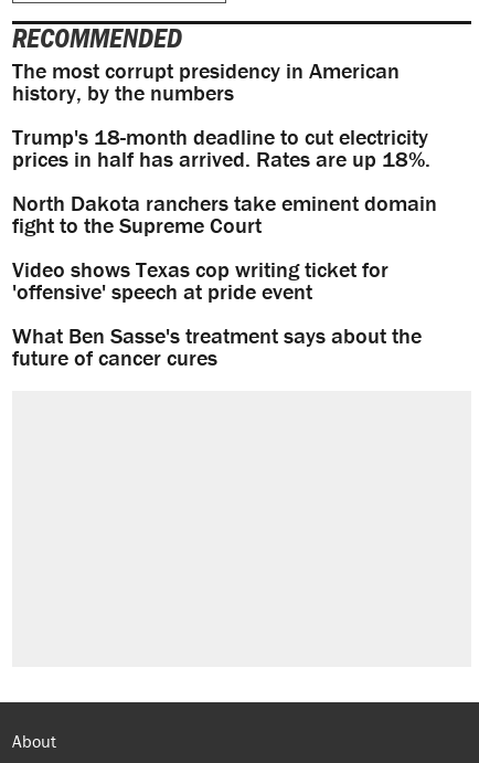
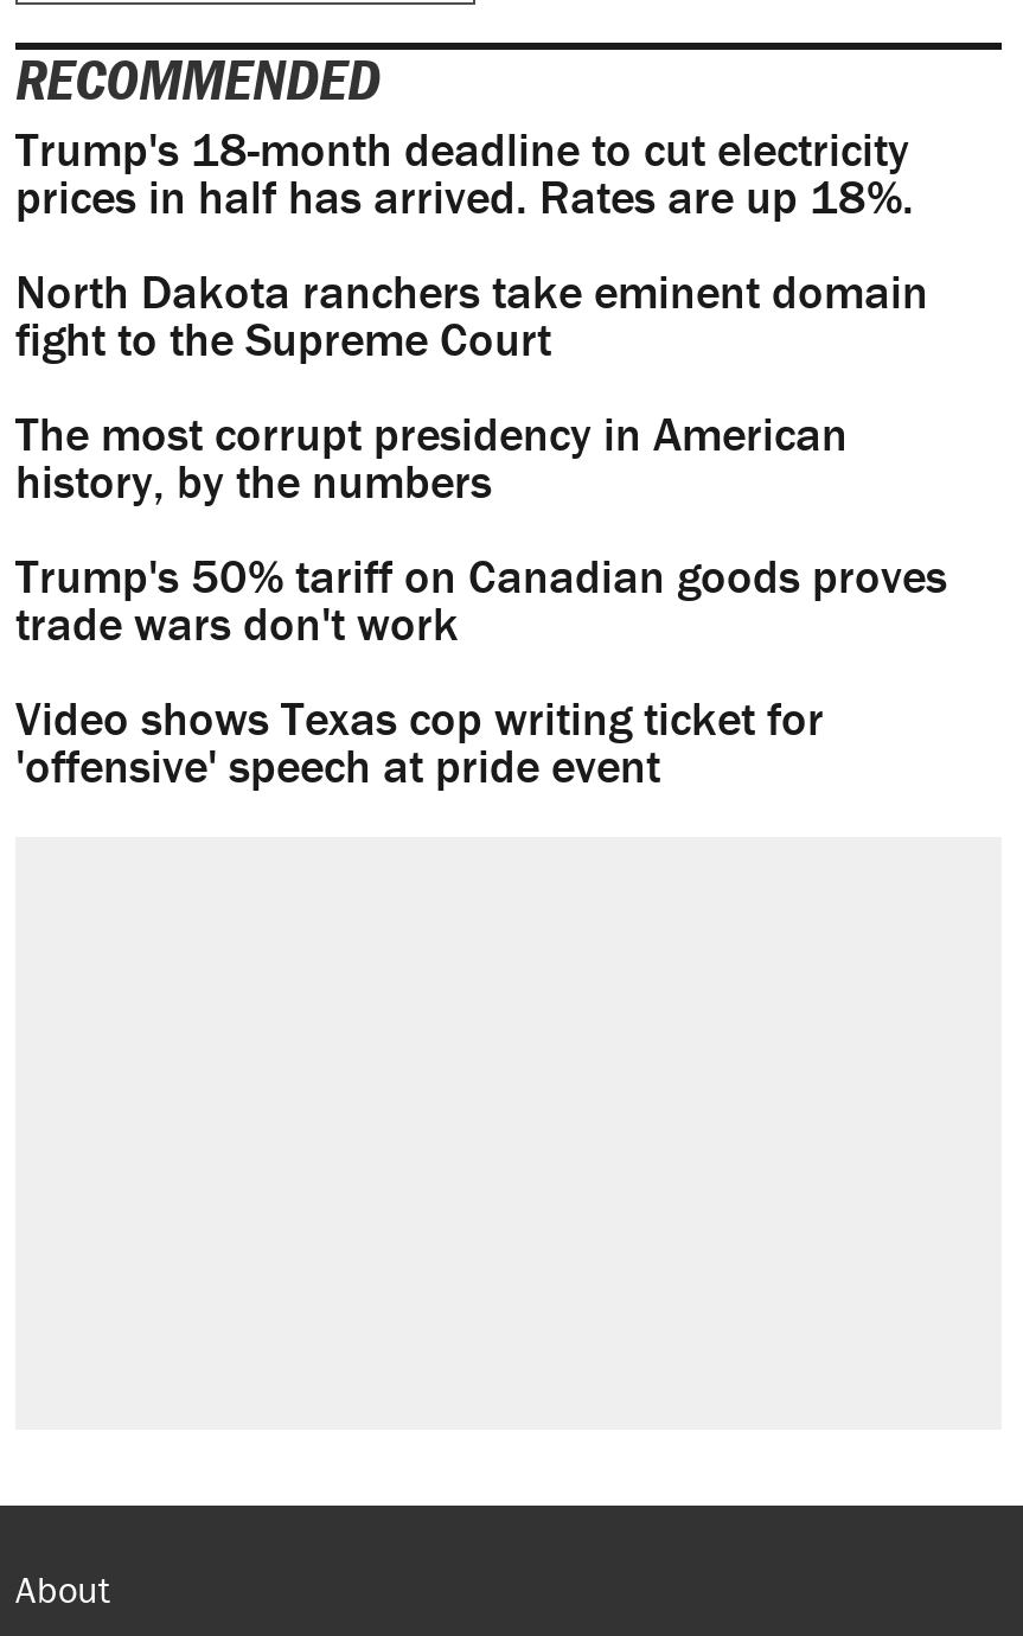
moved [12,56,400,106] -> [15,403,848,510]: The most corrupt presidency in American | history, by the numbers
moved [12,123,437,239] -> [15,119,928,368]: Trump's 18-month deadline to cut electricity | prices in half has arrived. Rates are up 18%. | North Dakota ranchers take eminent domain | fight to the Supreme Court
none -> [15,546,947,652] Trump's 50% tariff on Canadian goods proves | trade wars don't work
moved [12,255,388,305] -> [15,688,824,795]: Video shows Texas cop writing ticket for | 'offensive' speech at pride event
[12,321,422,371] What Ben Sasse's treatment says about the | future of cancer cures -> none

